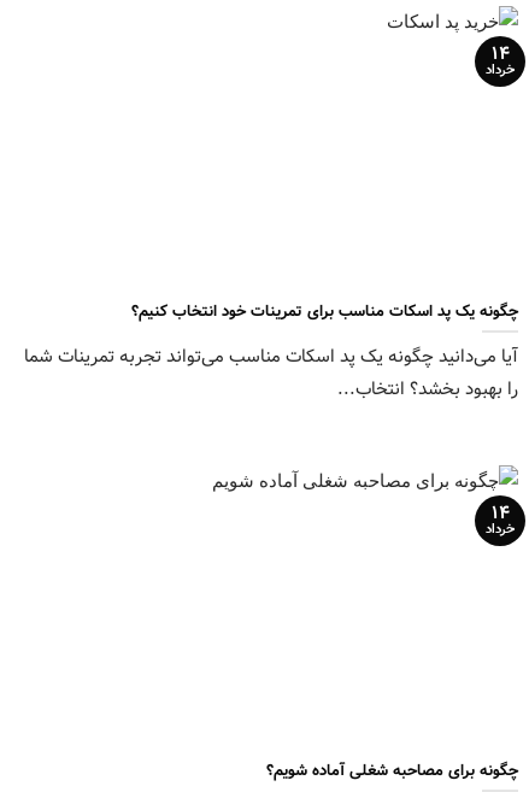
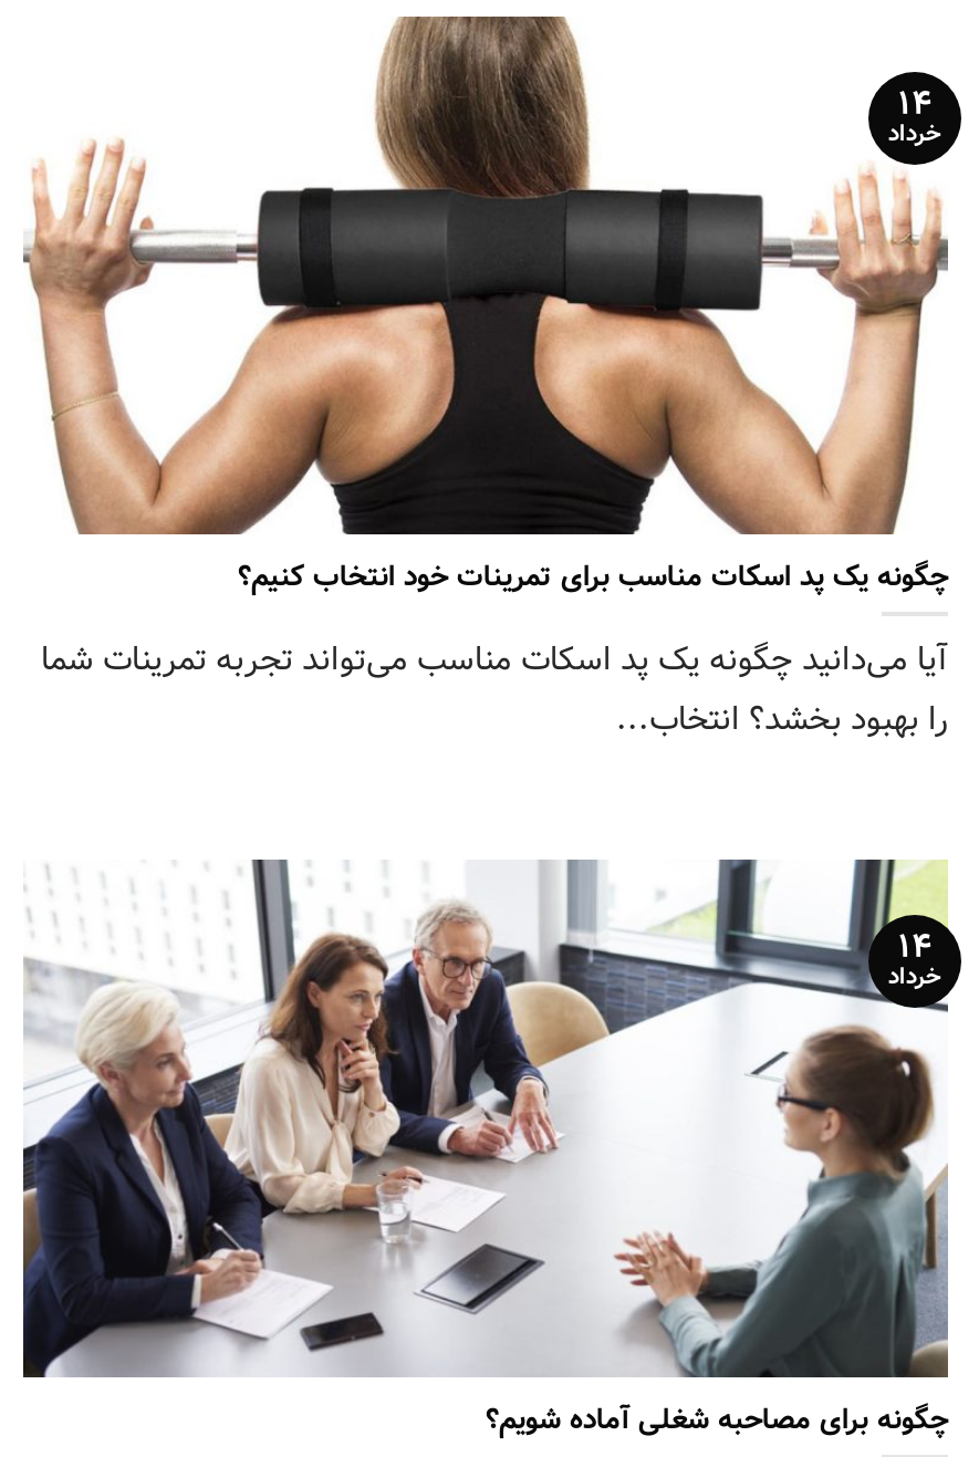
none -> [21,14,950,537] [image]
none -> [21,857,950,1380] [image]

